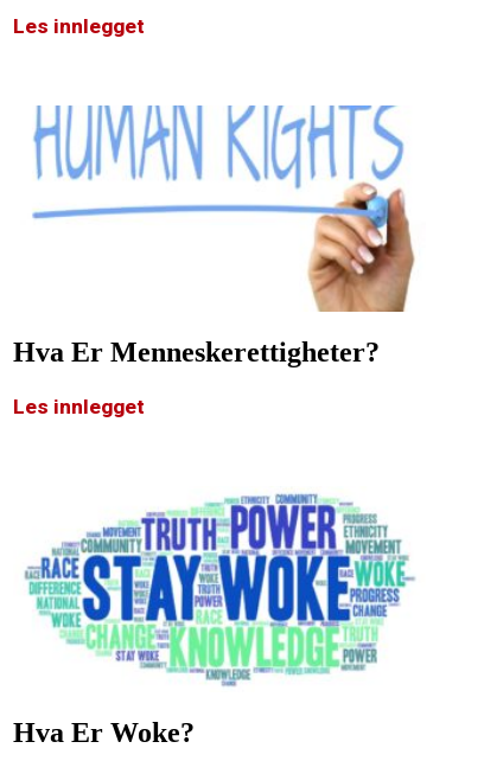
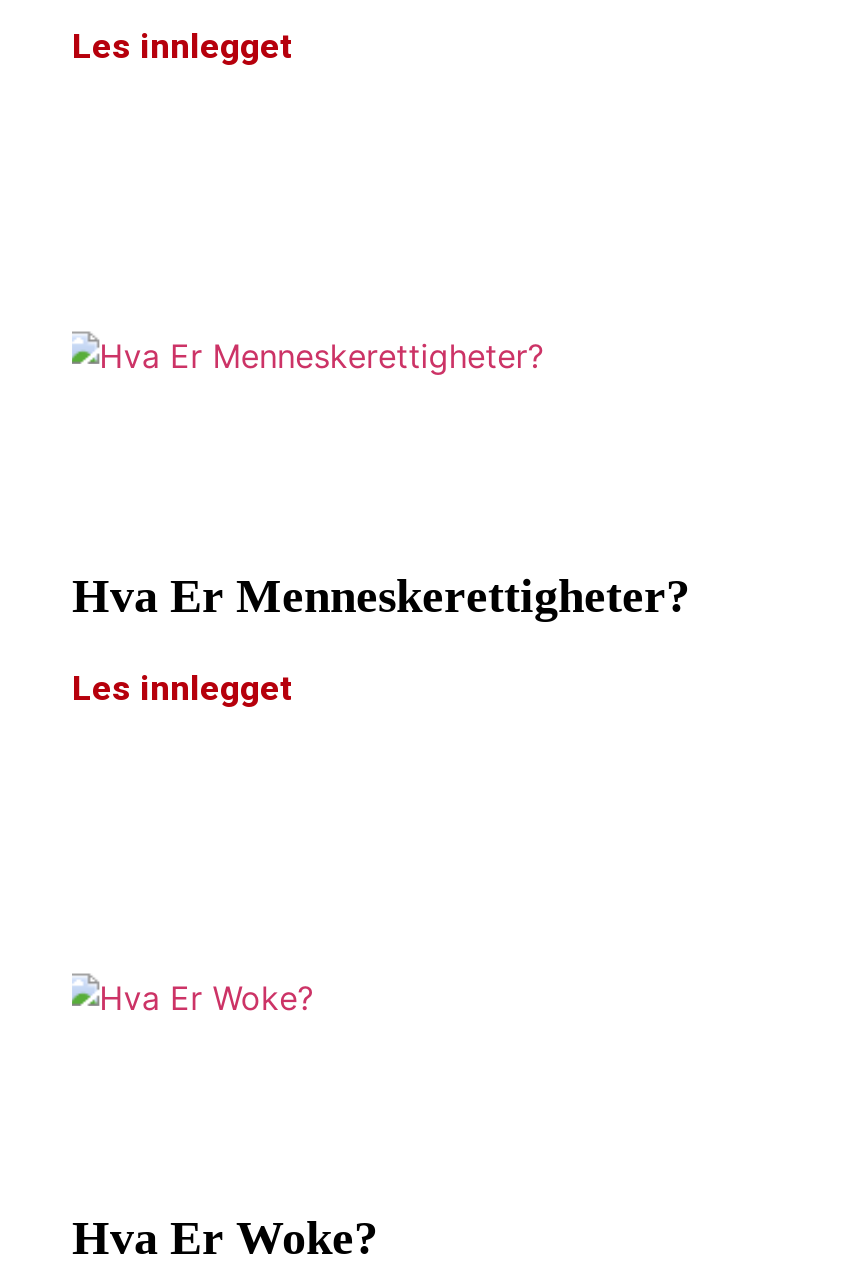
[13,104,415,313] [image] -> none
[13,493,415,688] [image] -> none

